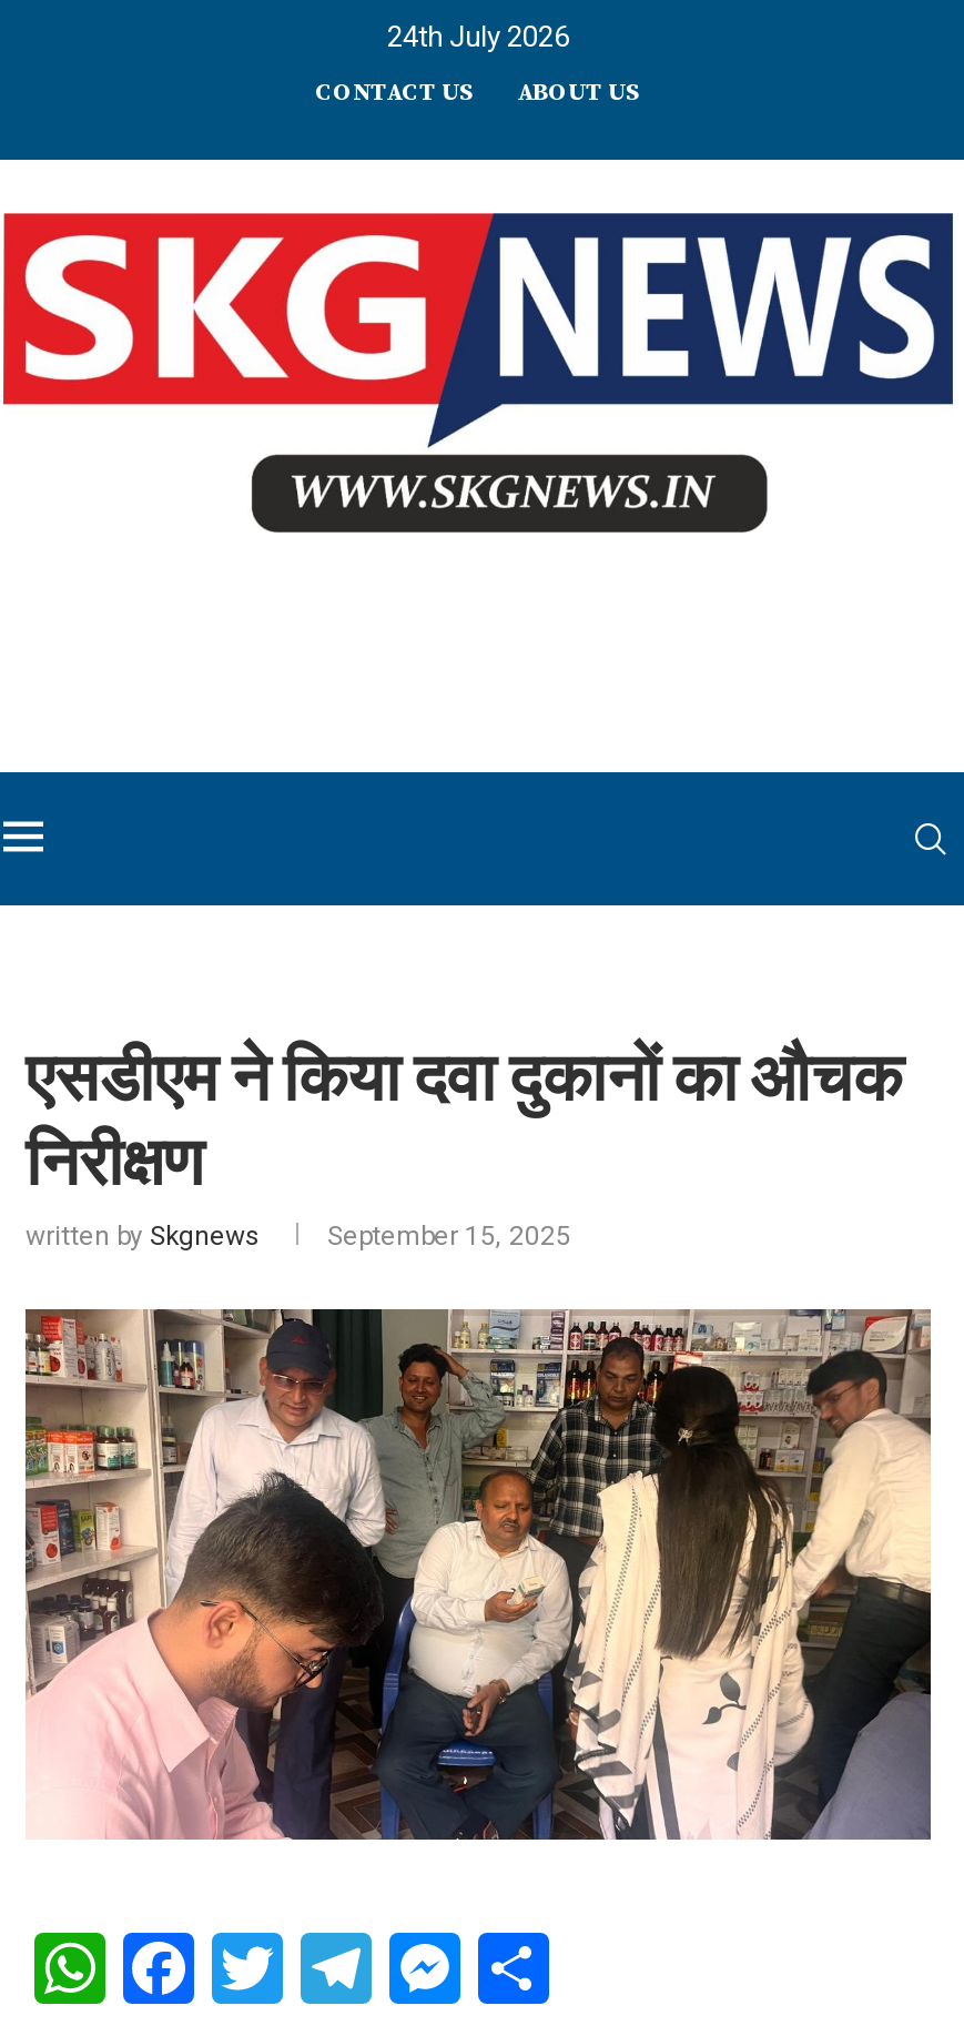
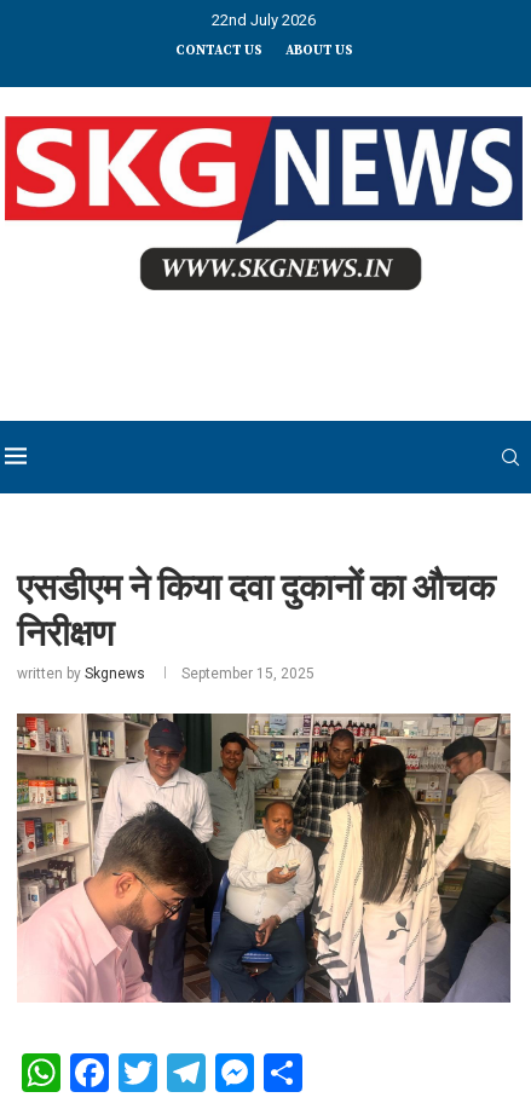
[387,20,569,53] 24th July 2026 -> [212,11,316,29] 22nd July 2026

